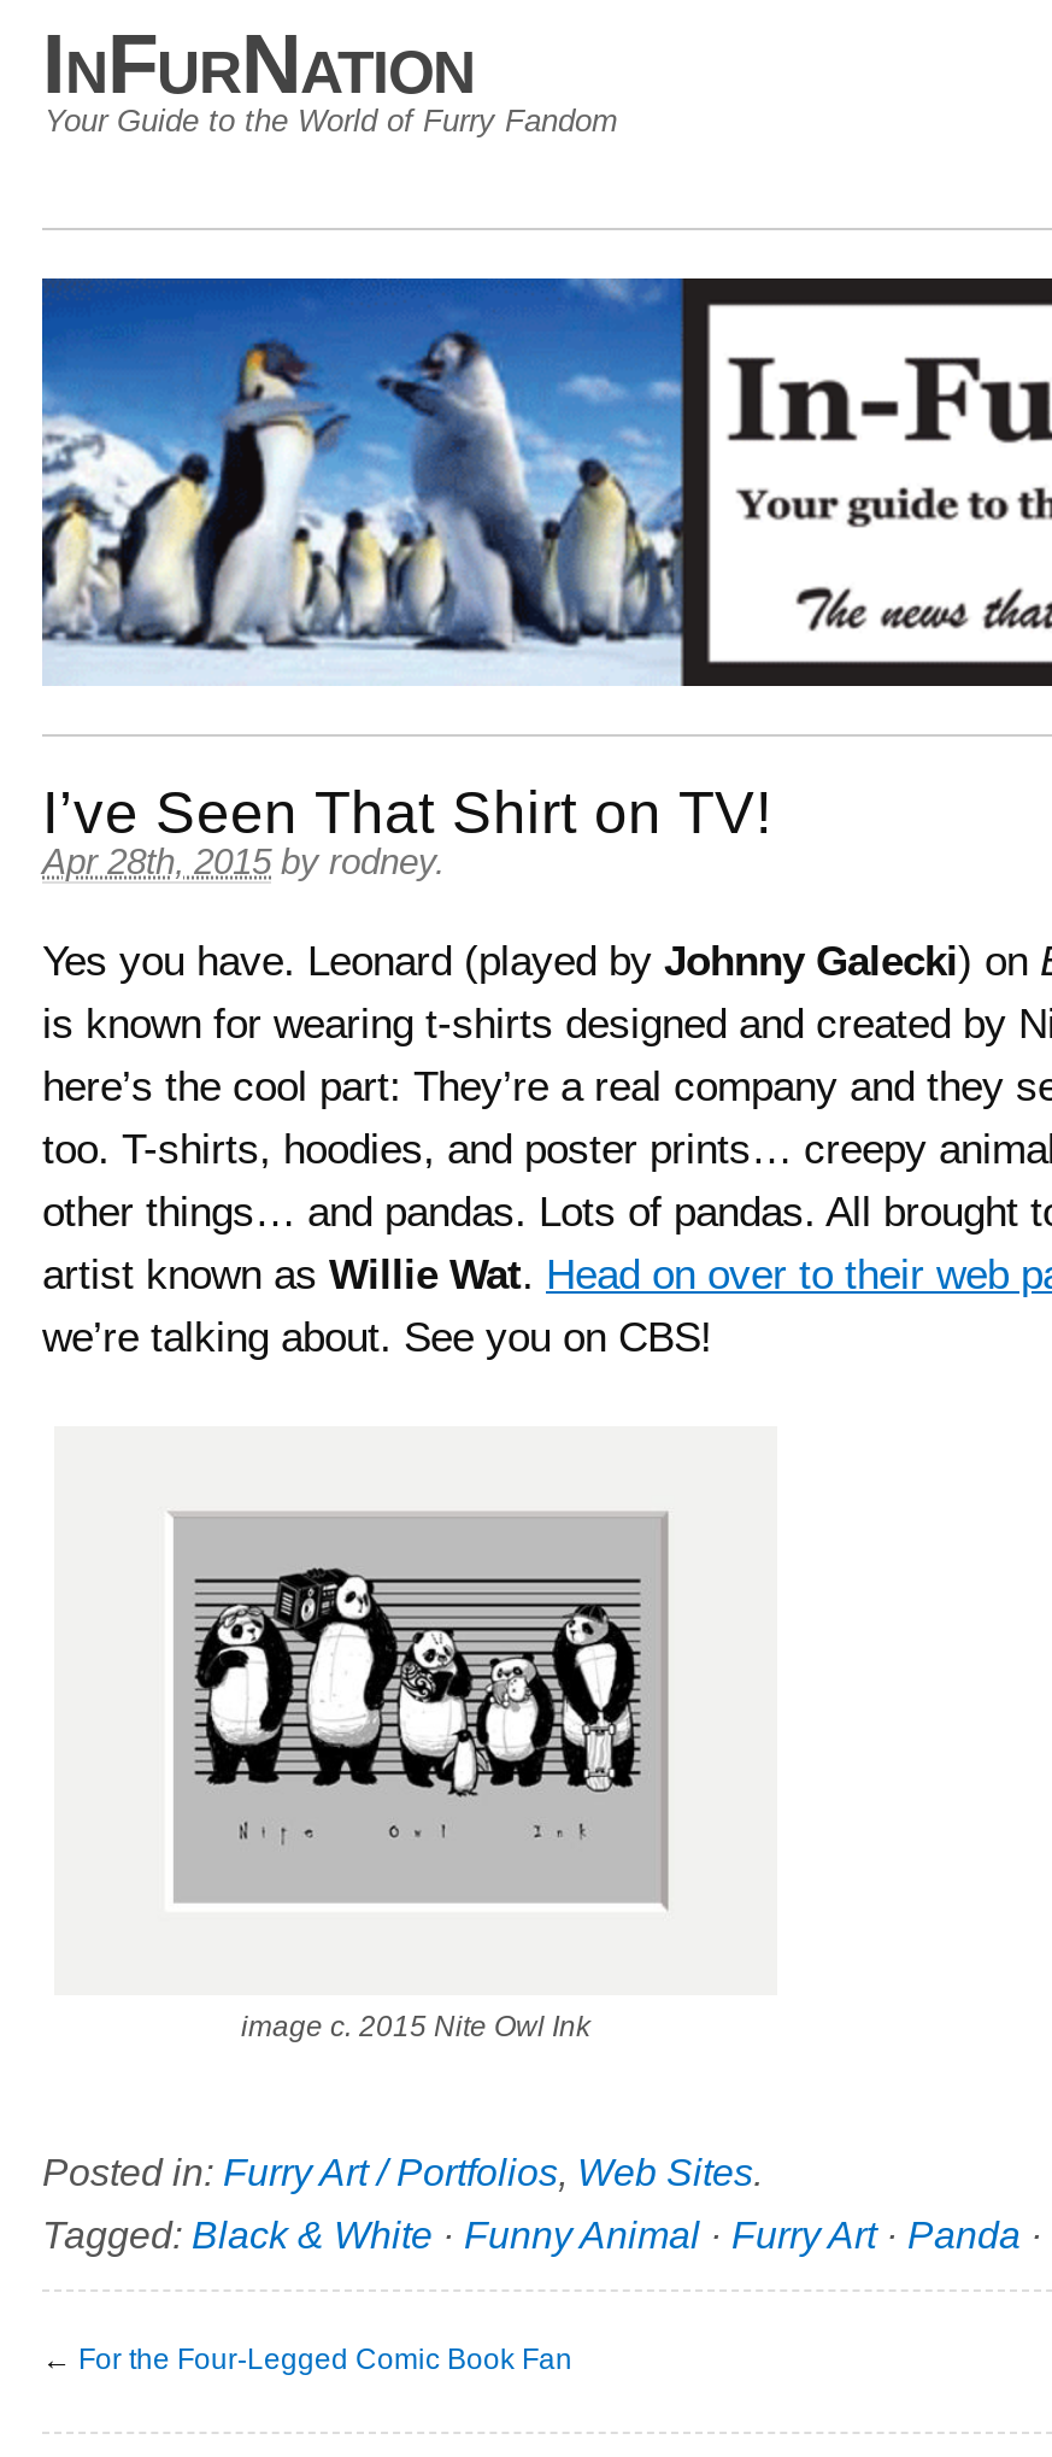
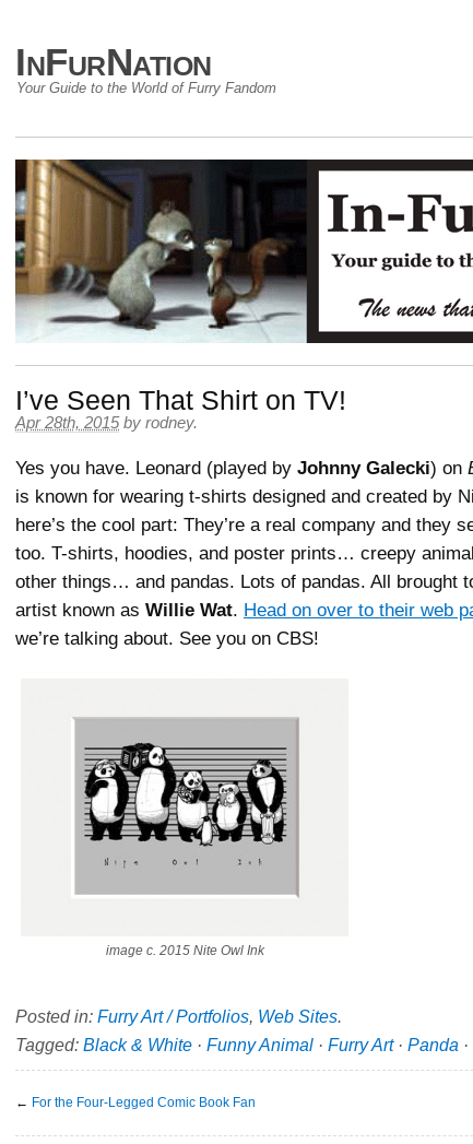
[40,276,686,657] [image] -> [14,158,307,334] [image]

